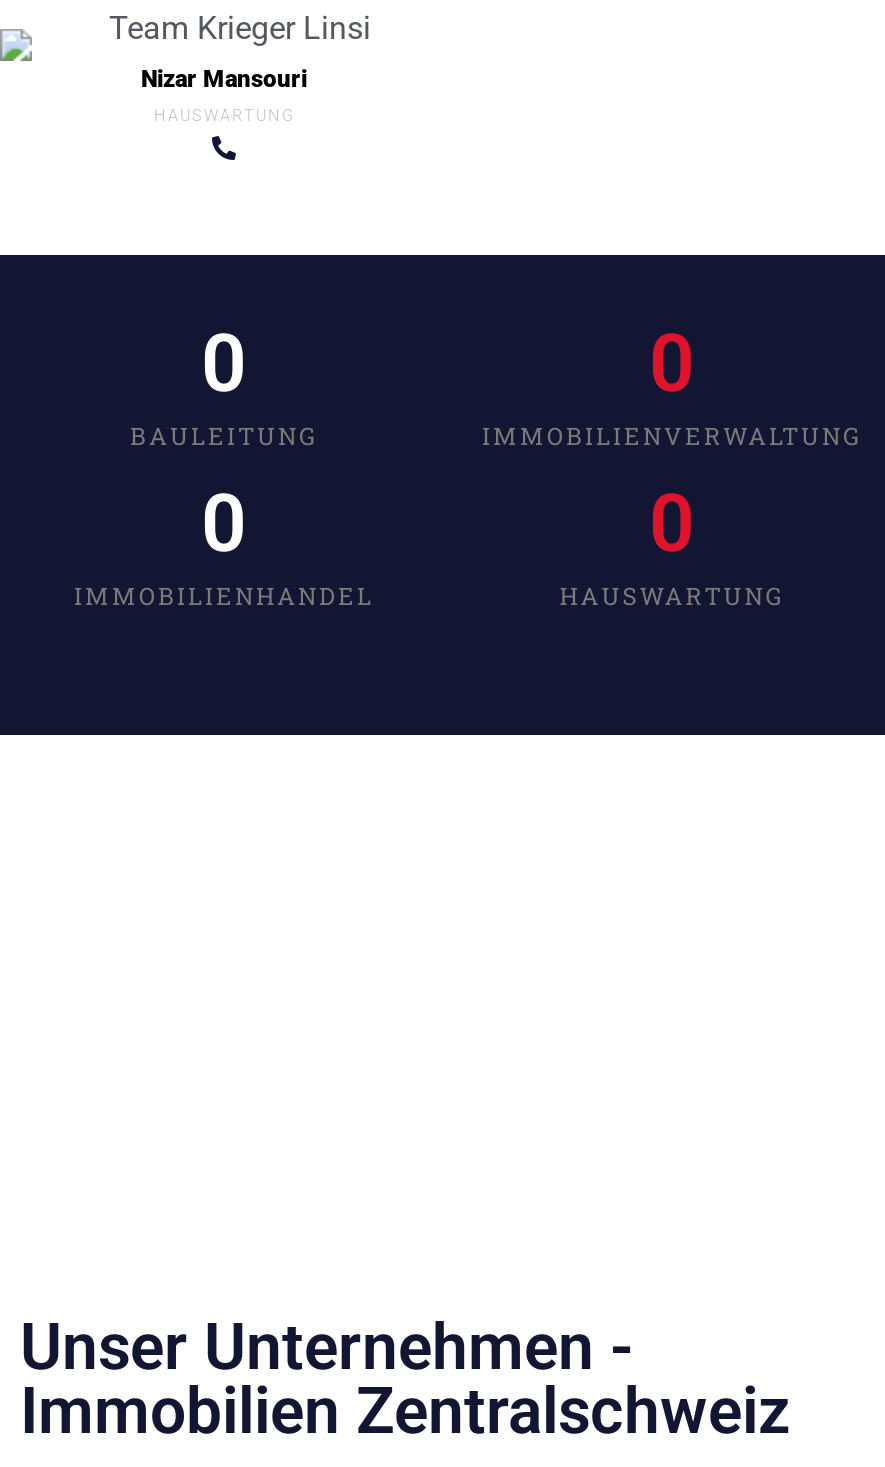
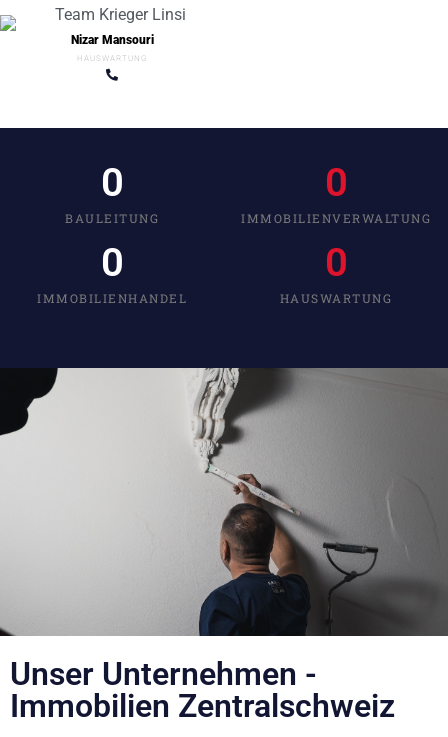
none -> [3,367,445,637] [image]

